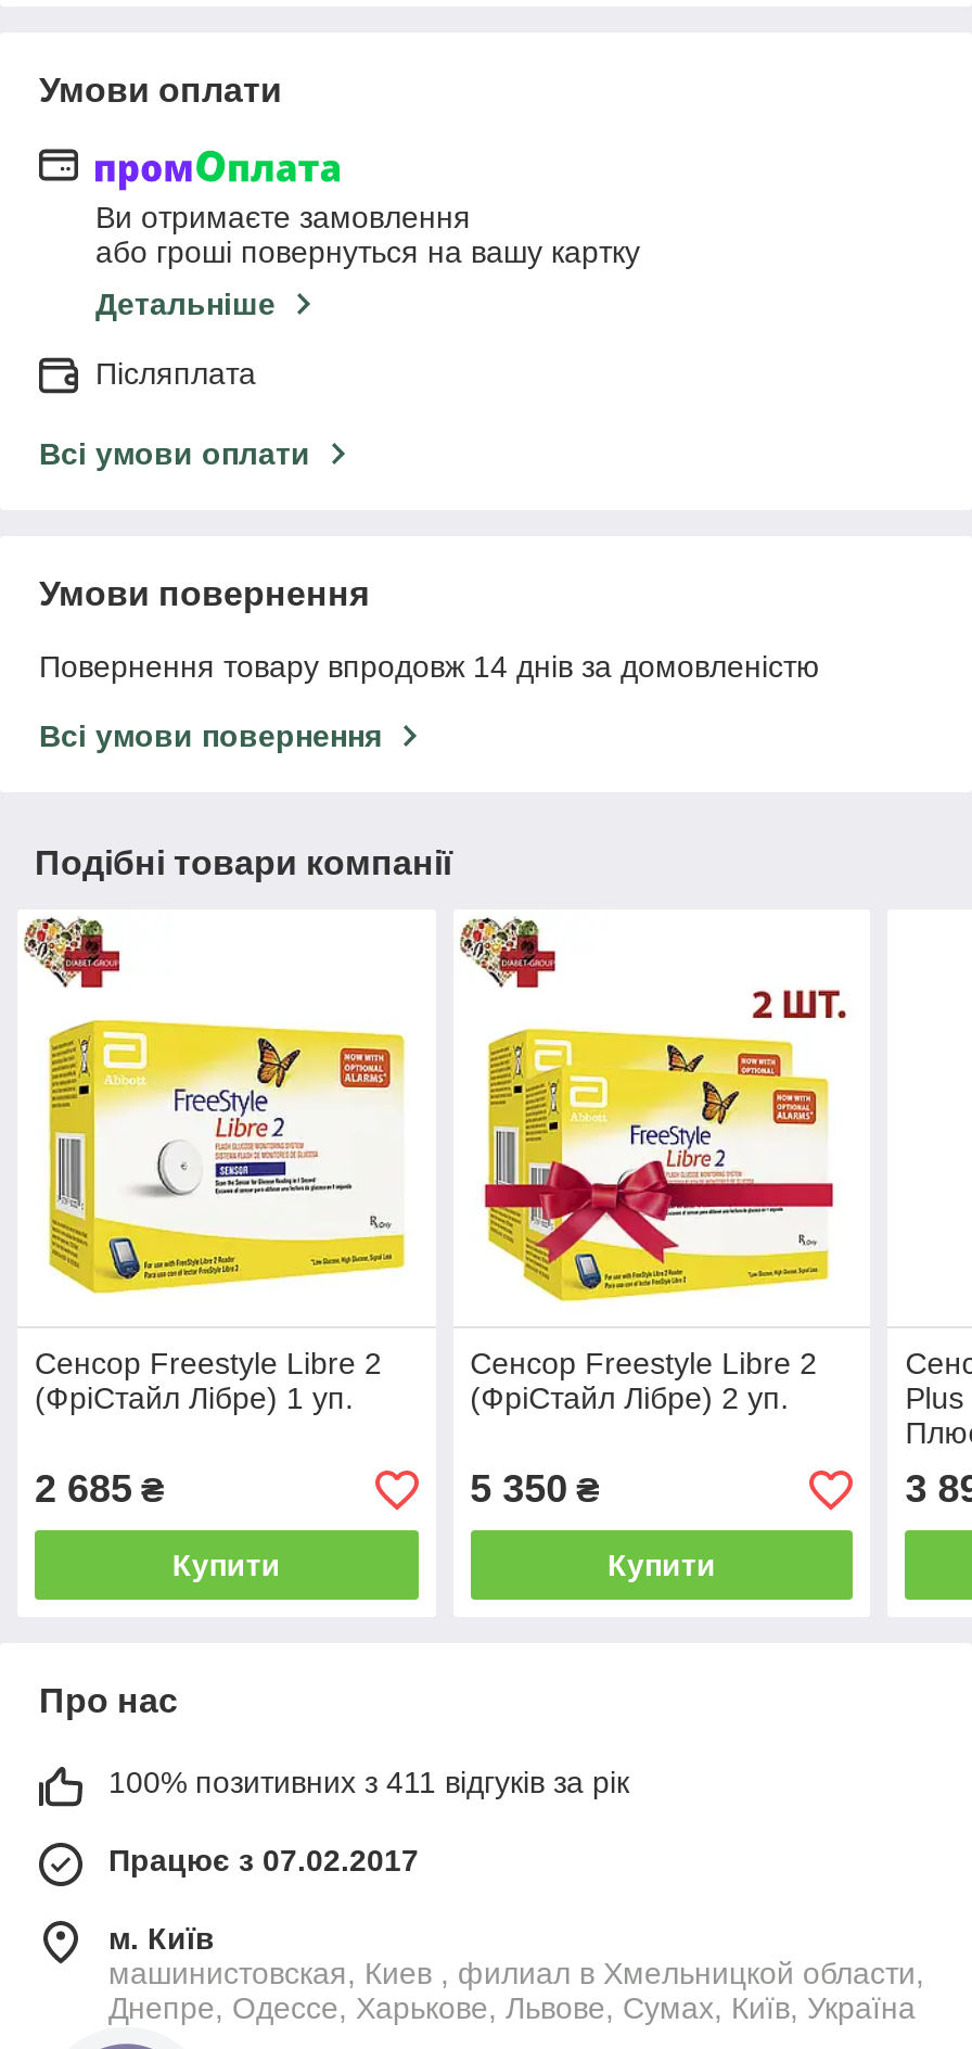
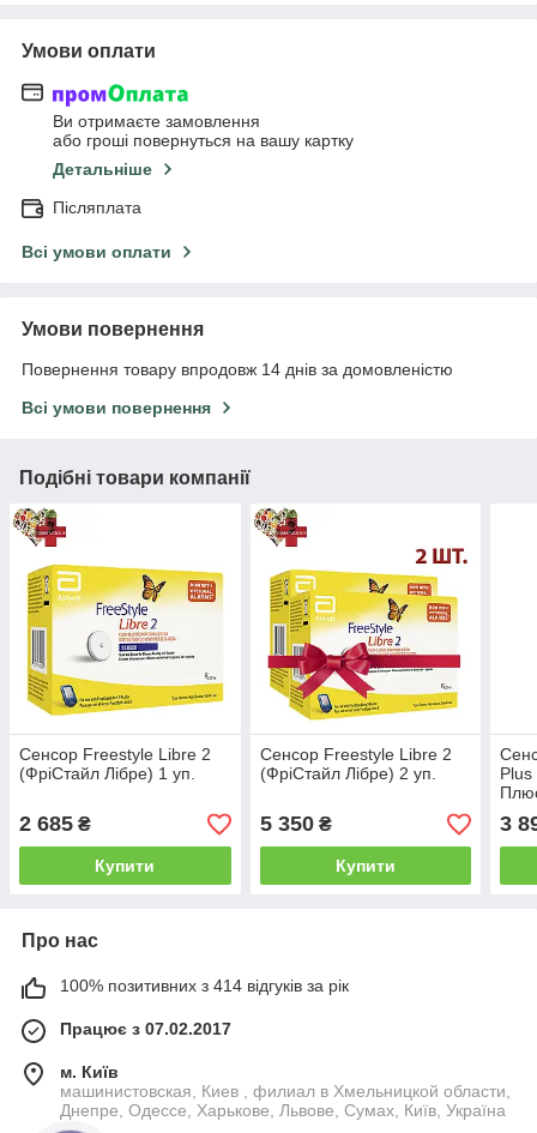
[108,1765,629,1800] 100% позитивних з 411 відгуків за рік -> [60,976,349,995] 100% позитивних з 414 відгуків за рік

